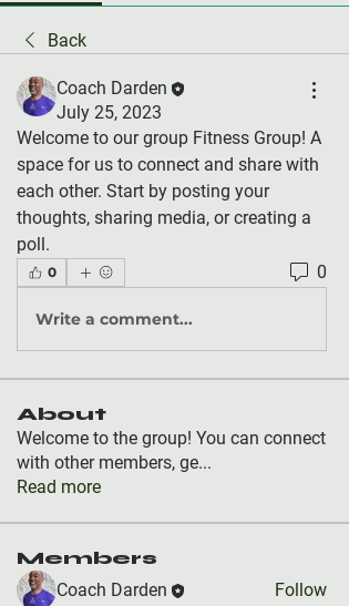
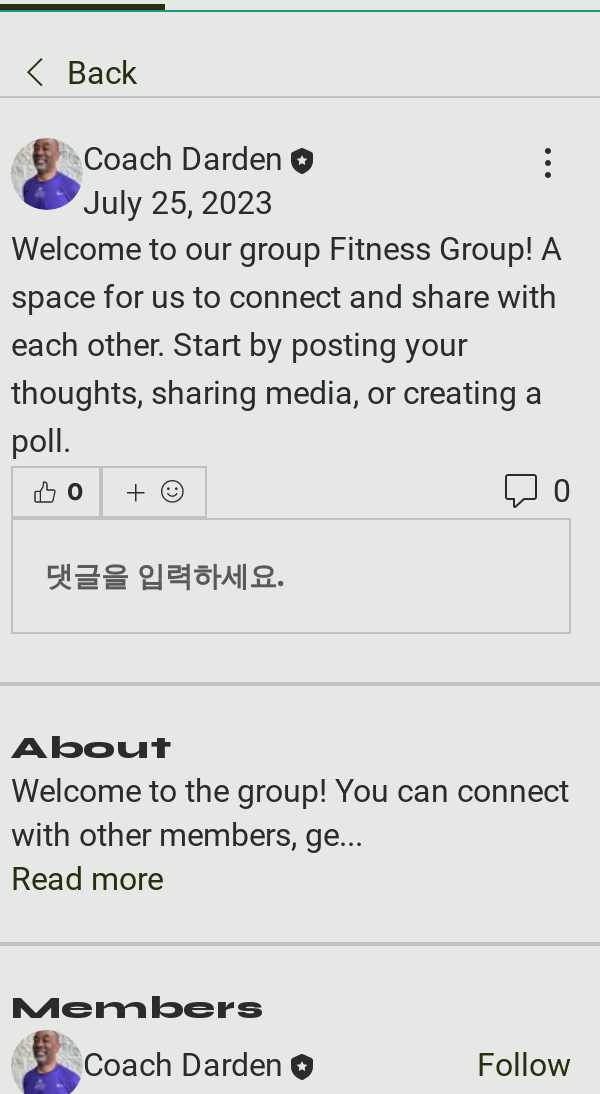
[35,309,193,328] Write a comment... -> [45,557,285,593] 댓글을 입력하세요.

